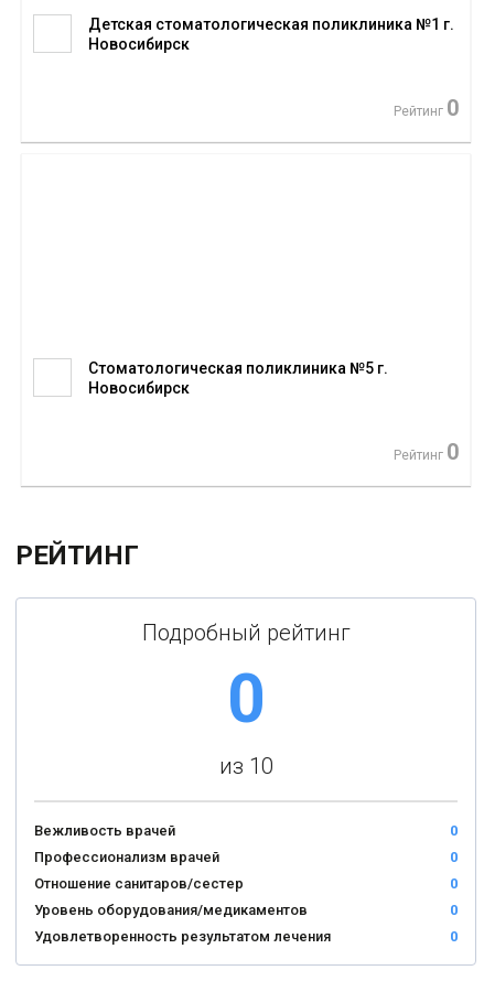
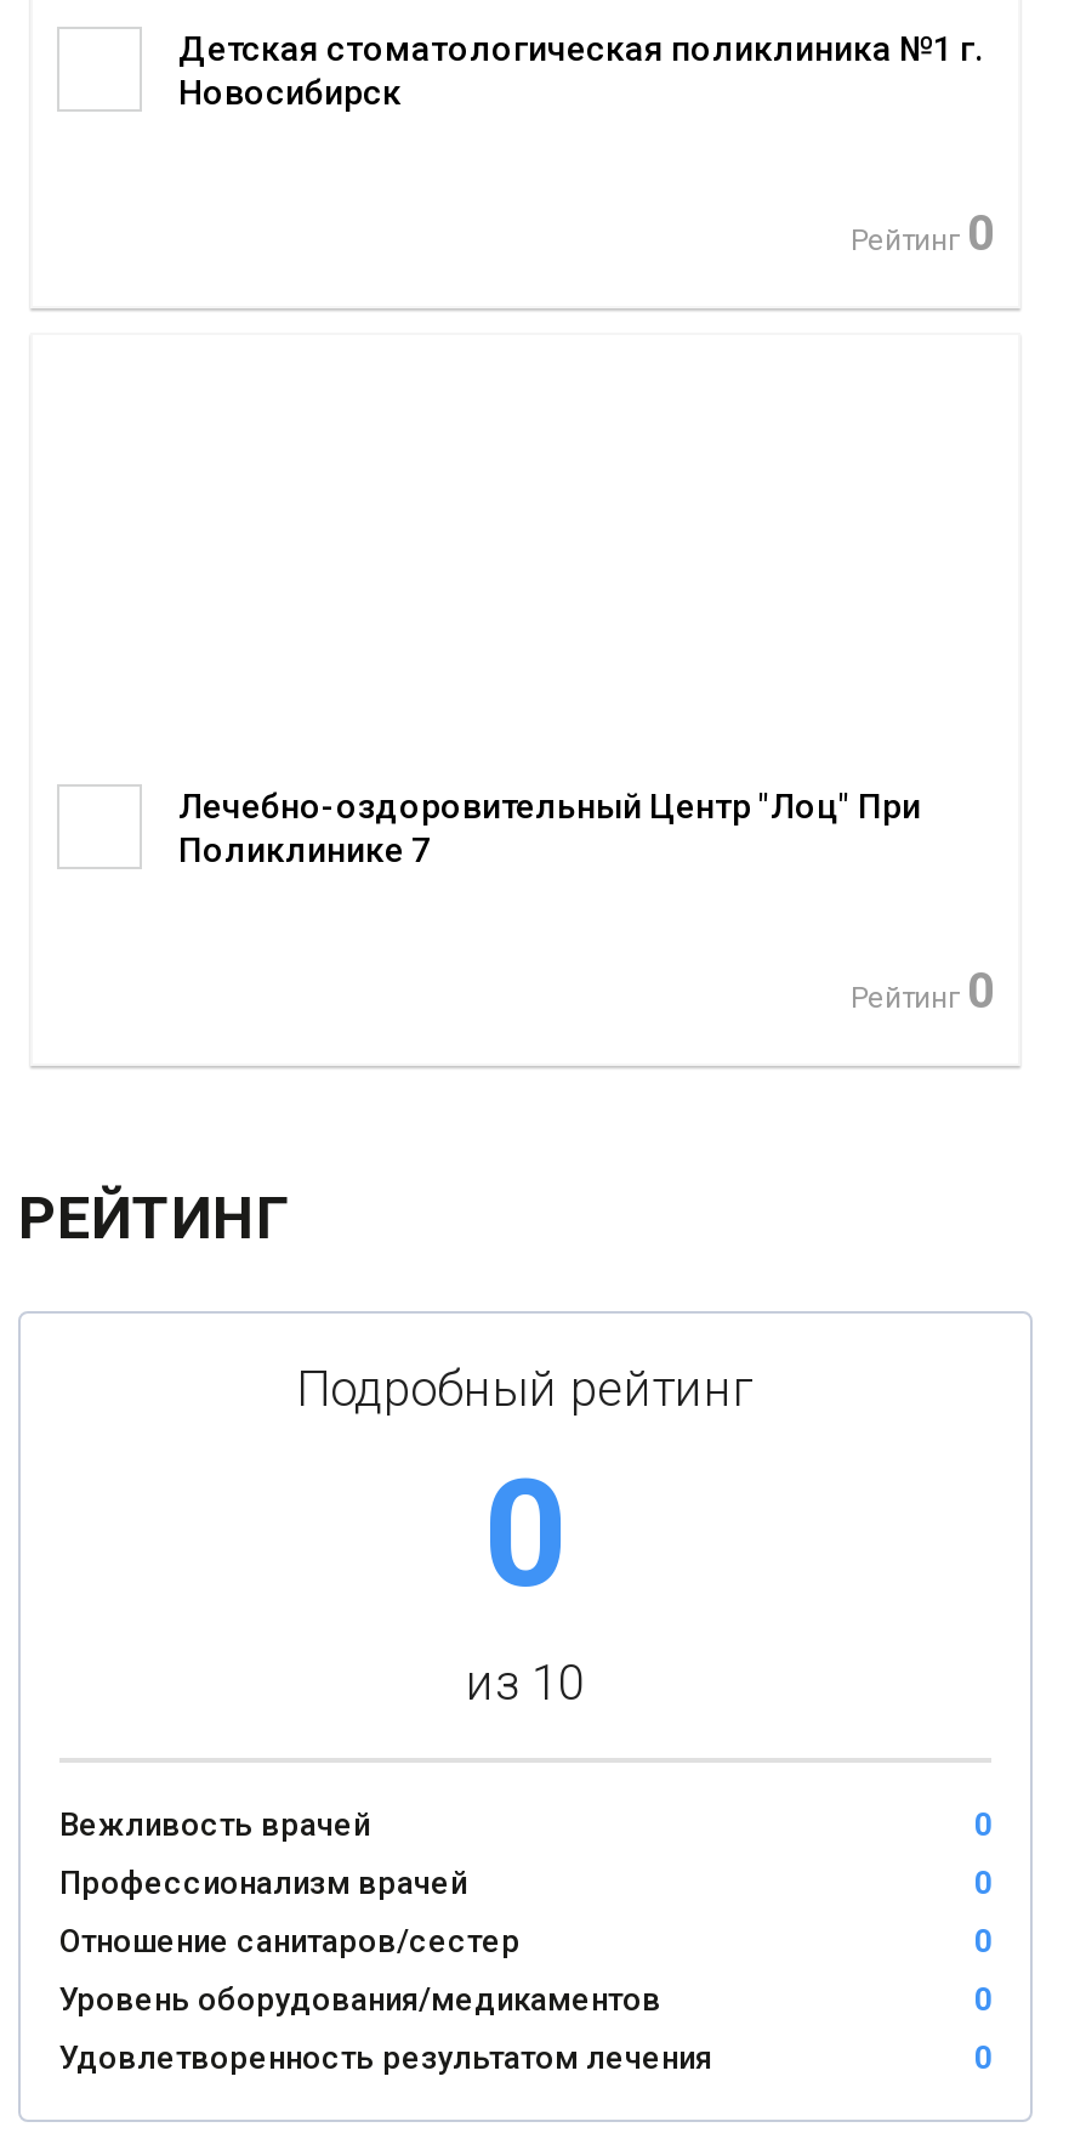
[88,359,388,397] Стоматологическая поликлиника №5 г. | Новосибирск -> [178,787,921,869] Лечебно-оздоровительный Центр "Лоц" При | Поликлинике 7

